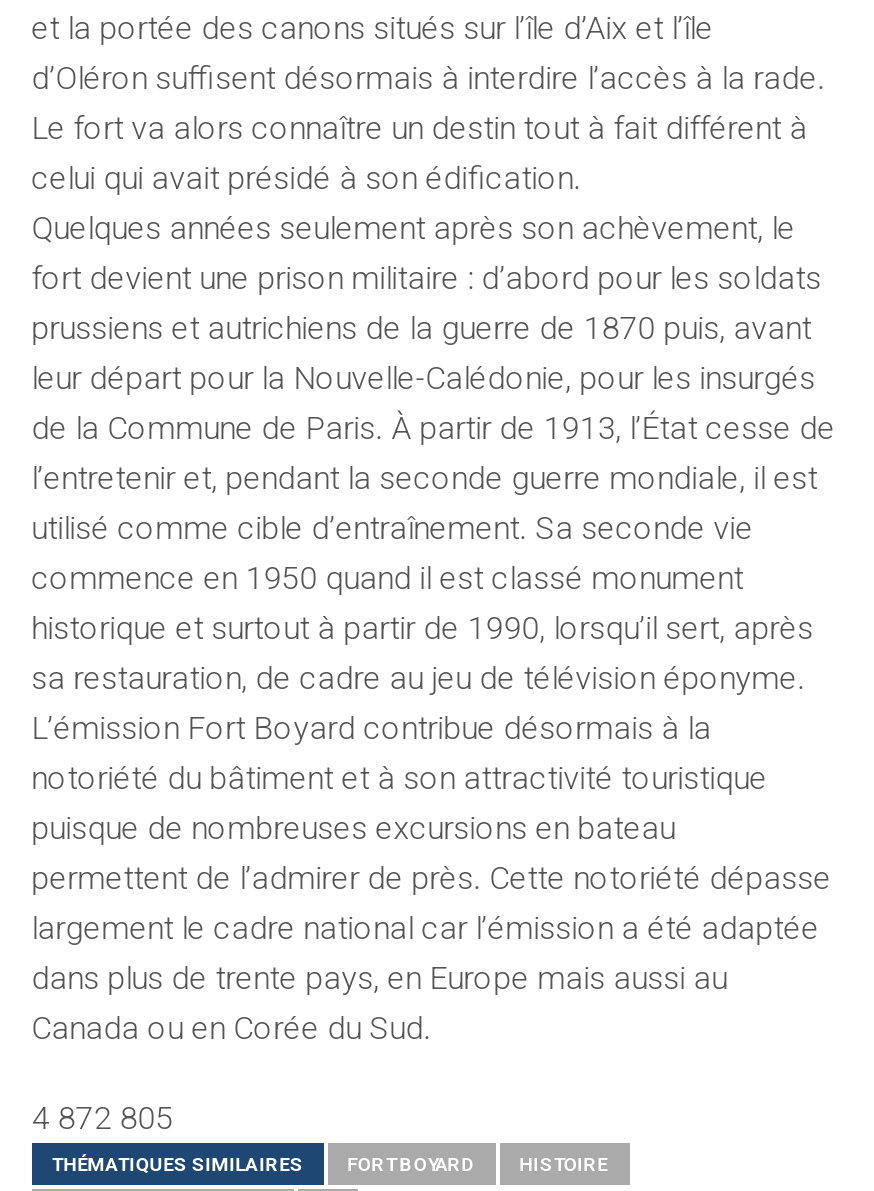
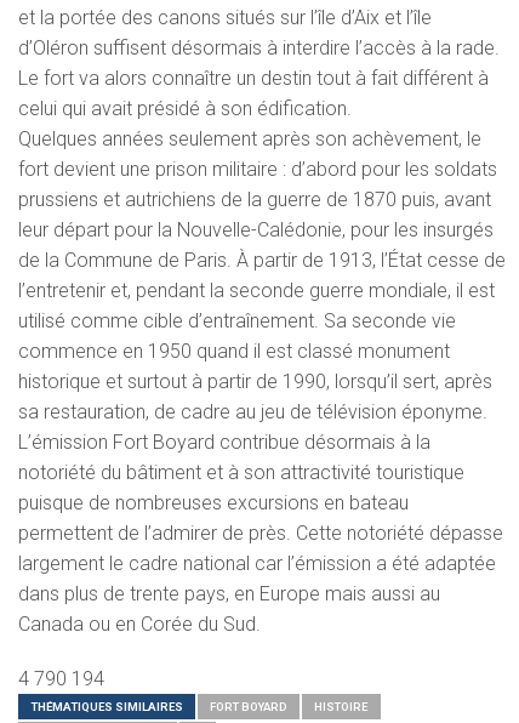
[32,1099,174,1137] 4 872 805 -> [18,667,104,690] 4 790 194

